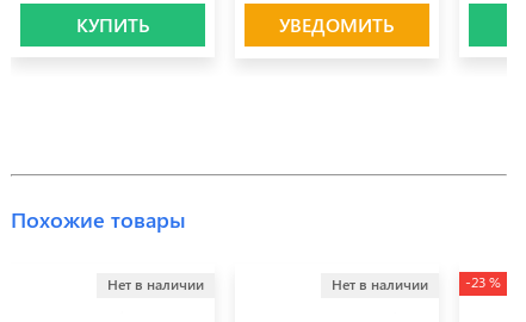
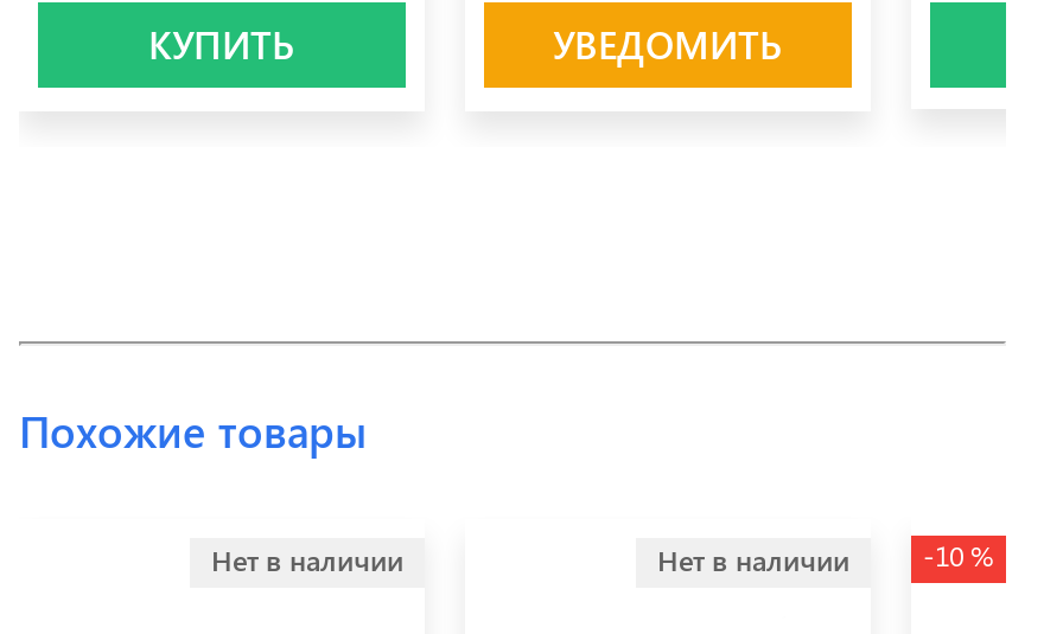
[332,272,501,293] Нет в наличии -23 % -> [657,536,994,578] Нет в наличии -10 %

